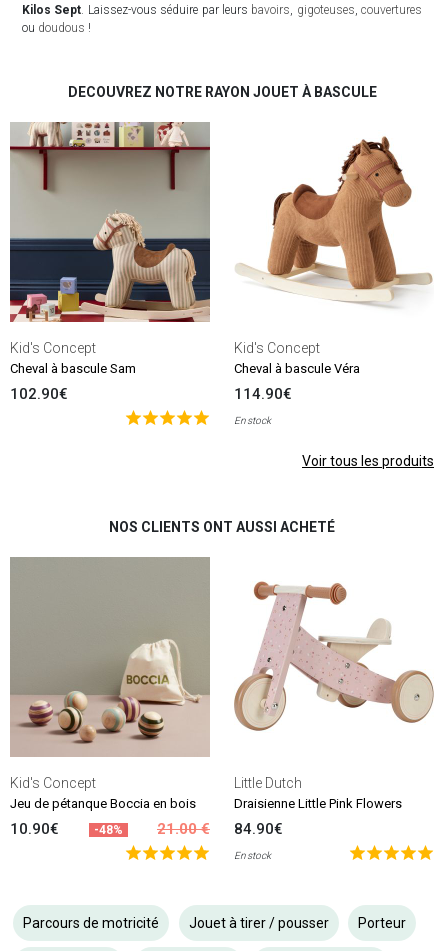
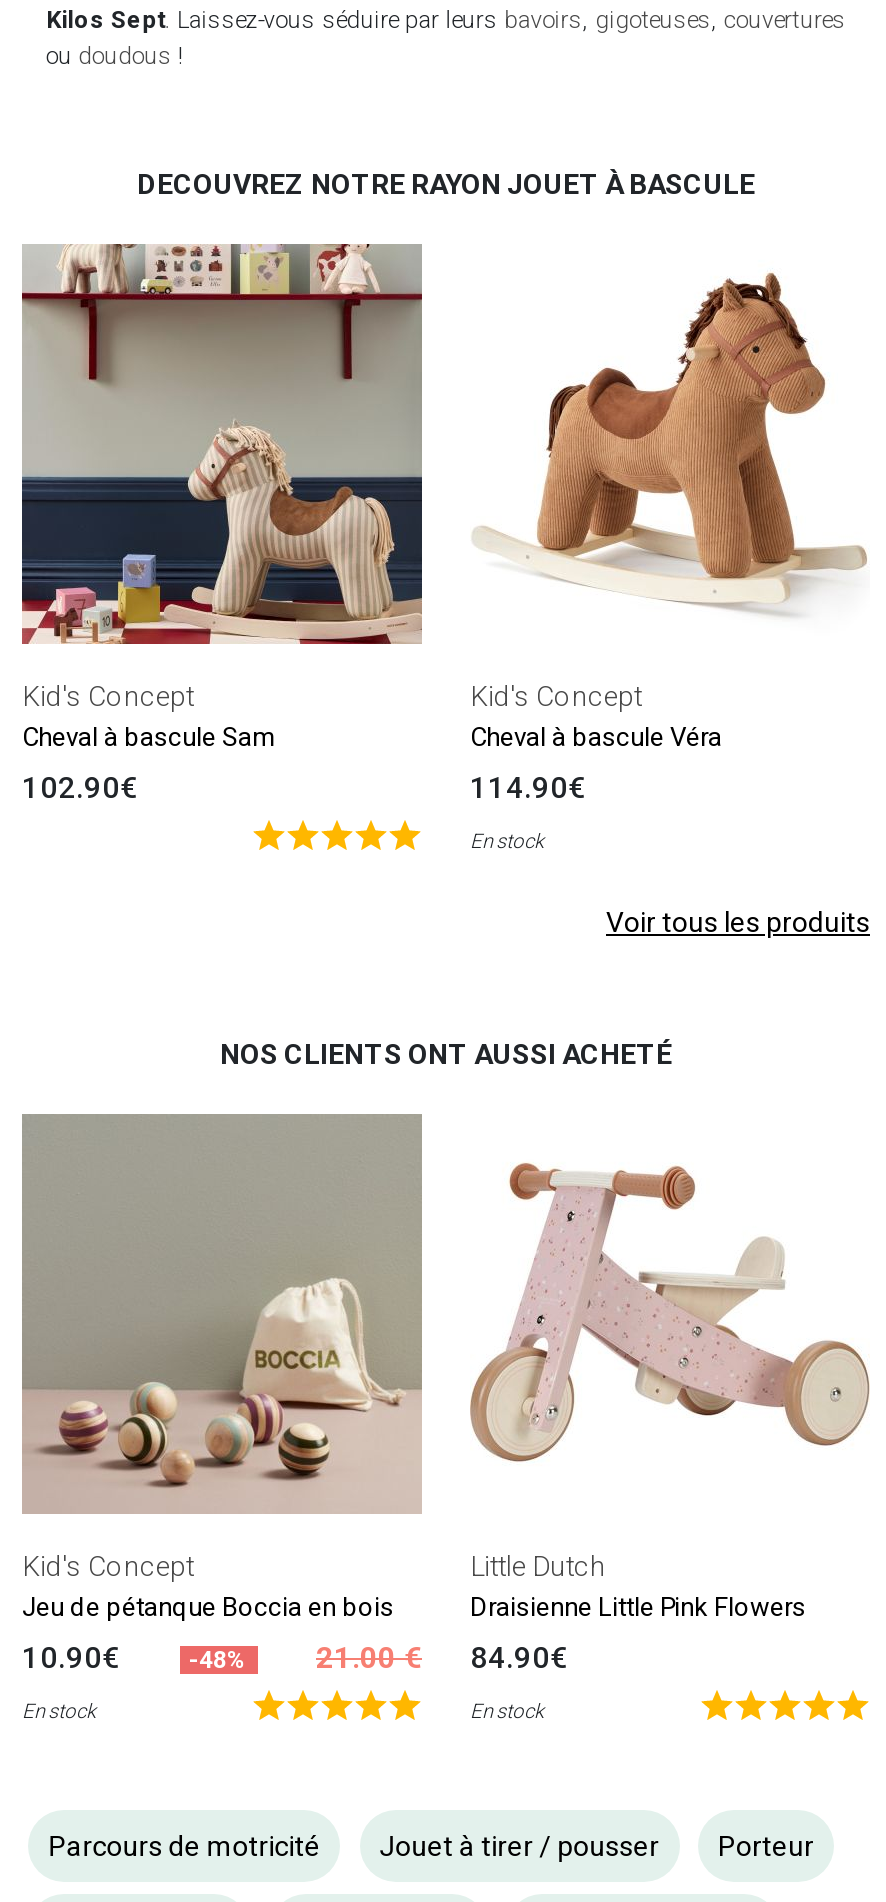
none -> [22,1699,96,1721] En stock

